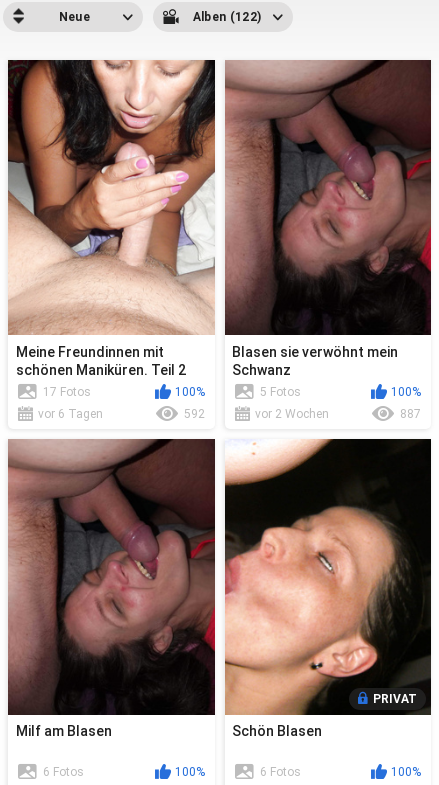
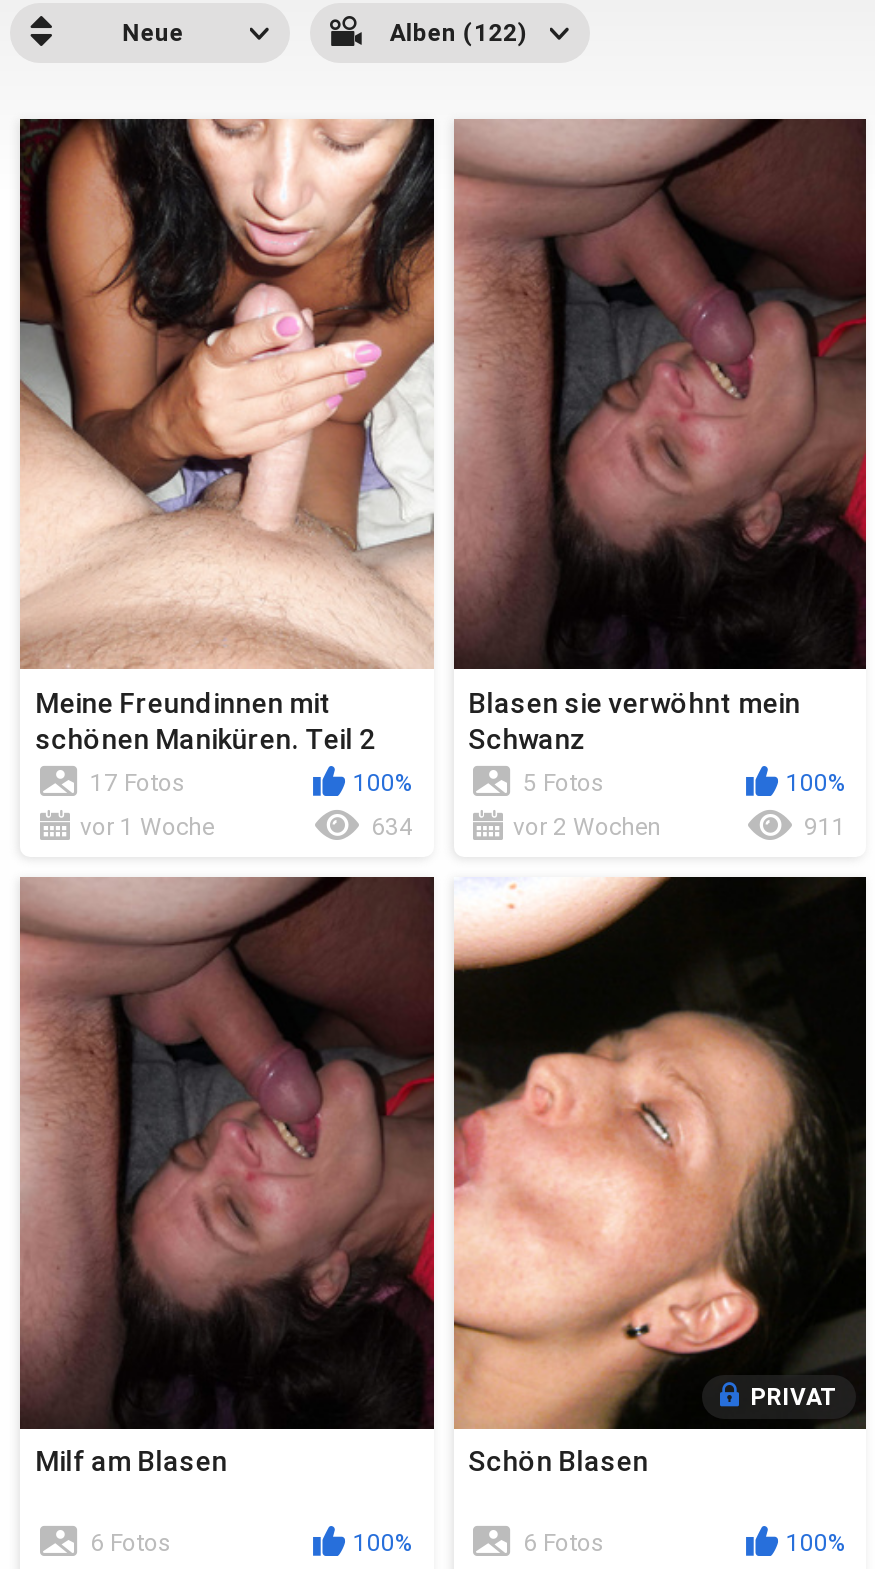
[38,407,103,421] vor 6 Tagen -> [80,814,214,842] vor 1 Woche
[183,407,204,421] 592 -> [371,814,413,842] 634
[400,407,421,421] 887 -> [804,814,846,842] 911

